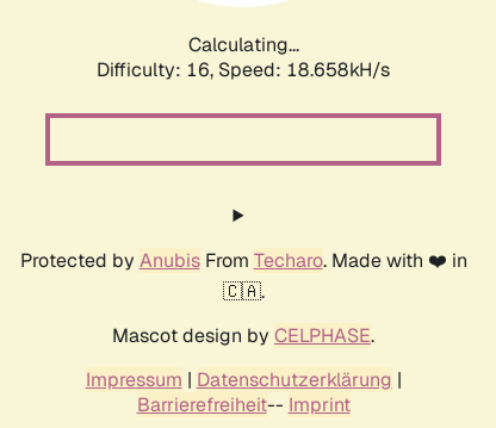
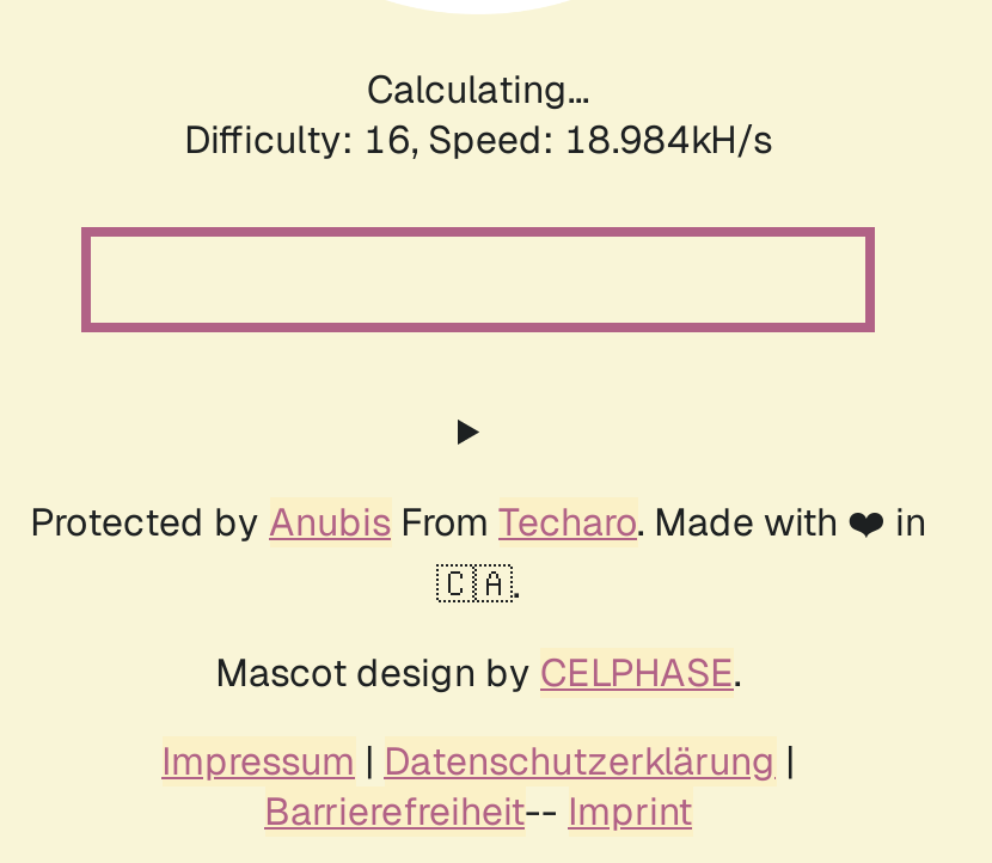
[97,57,390,82] Difficulty: 16, Speed: 18.658kH/s -> [184,115,772,165] Difficulty: 16, Speed: 18.984kH/s

